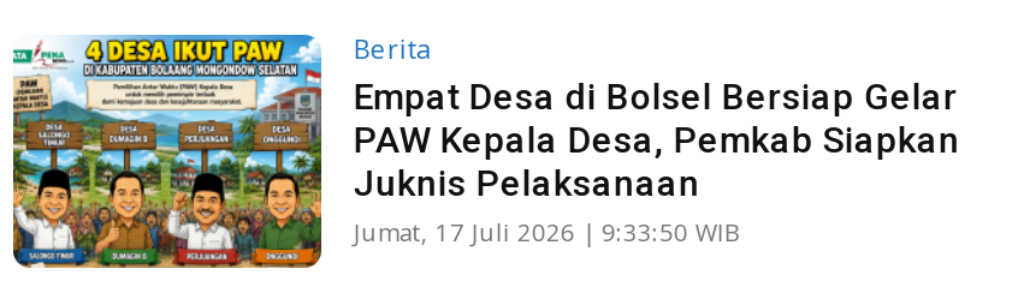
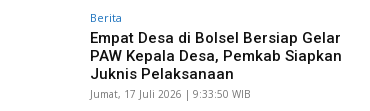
[11,32,324,270] [image] -> none

